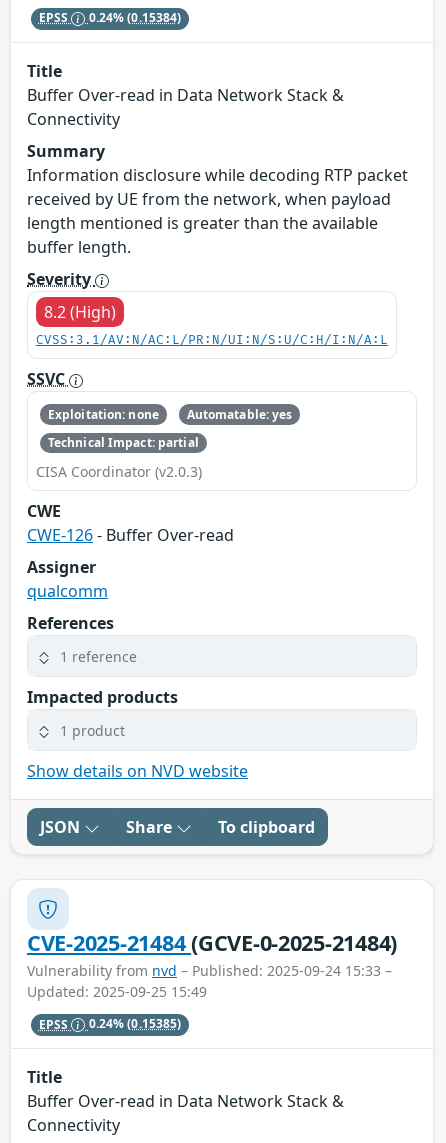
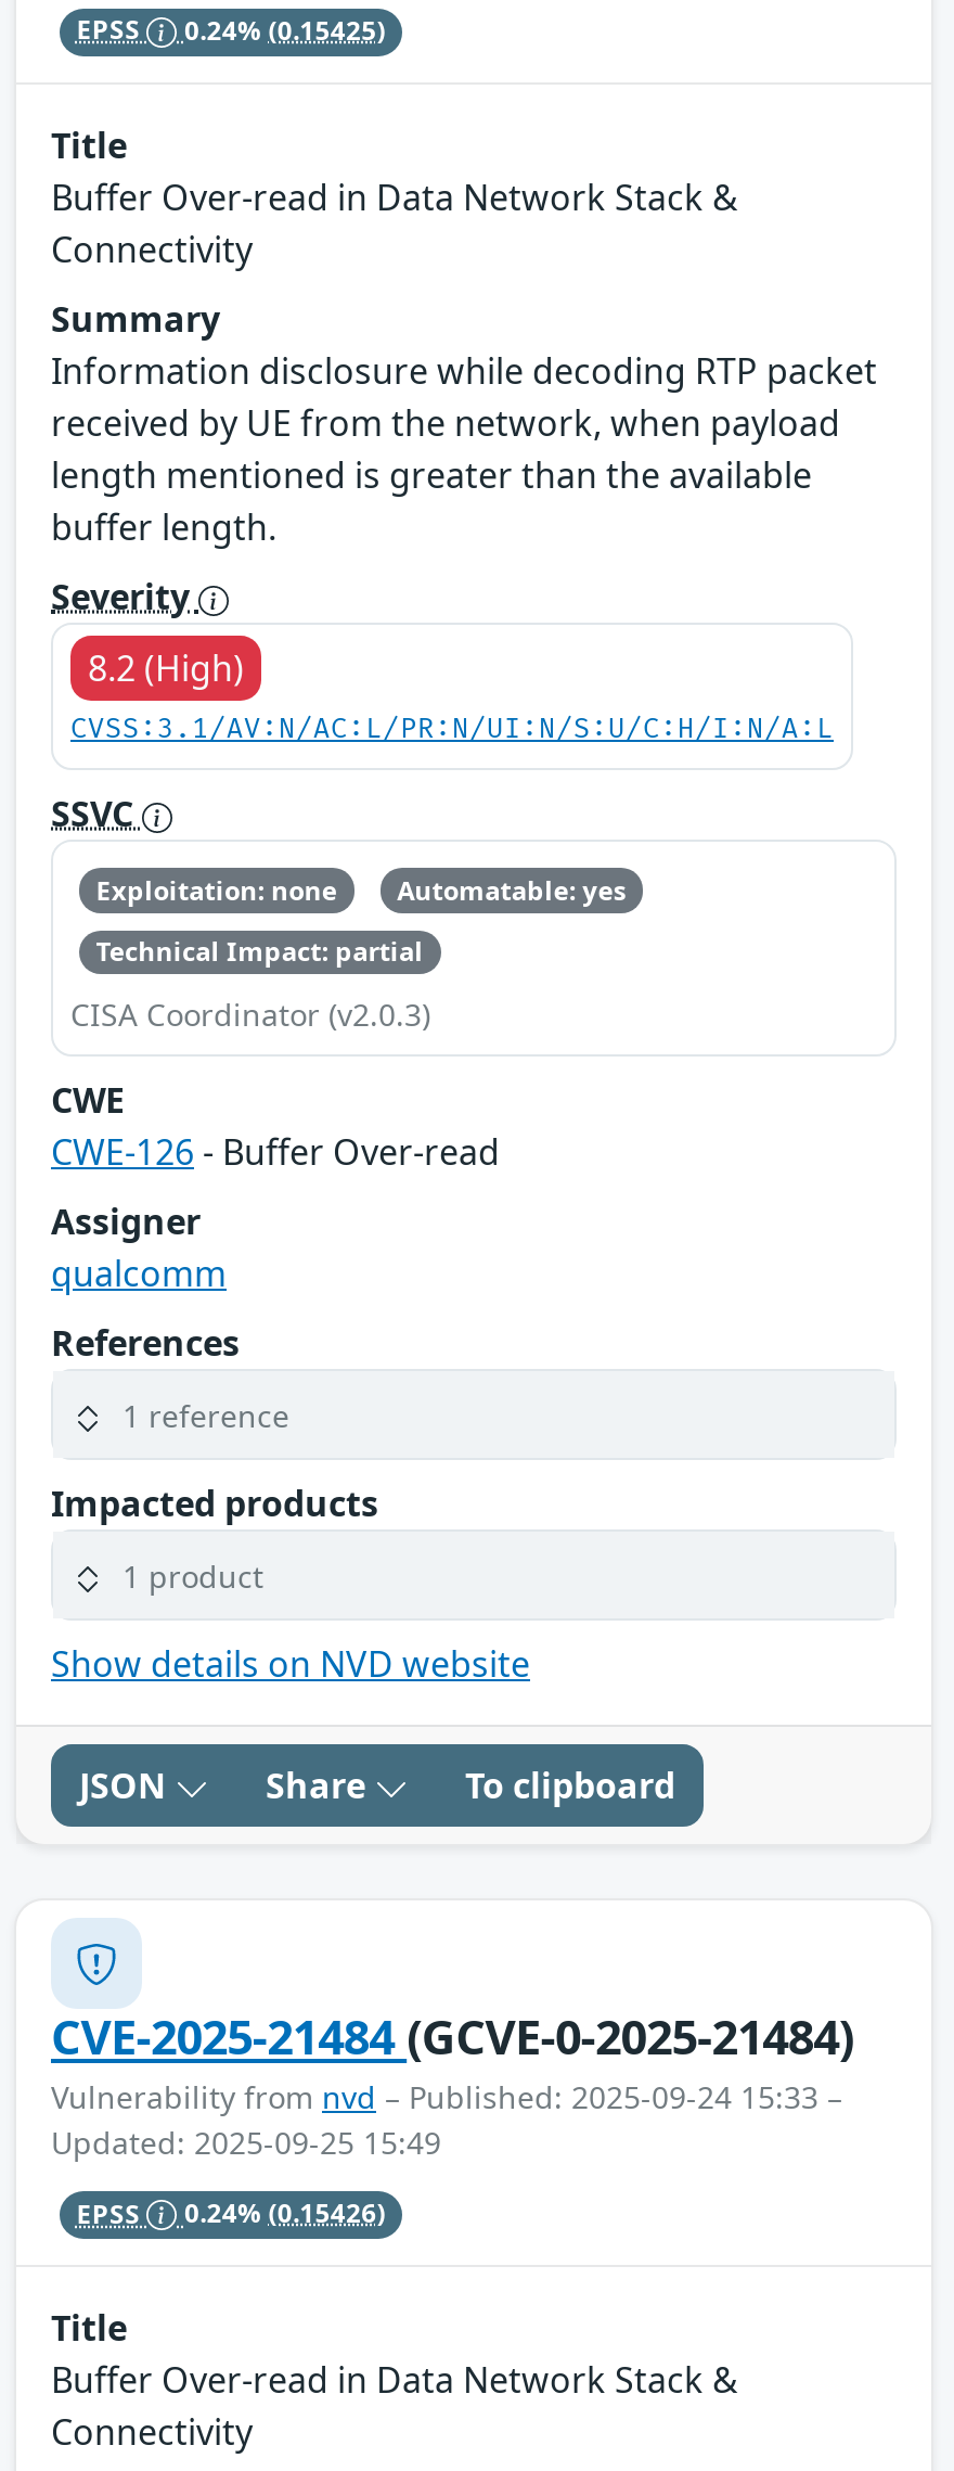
[39,9,181,26] EPSS 0.24% (0.15384) -> [77,12,386,49] EPSS 0.24% (0.15425)
[39,1016,181,1033] EPSS 0.24% (0.15385) -> [77,2195,386,2231] EPSS 0.24% (0.15426)

